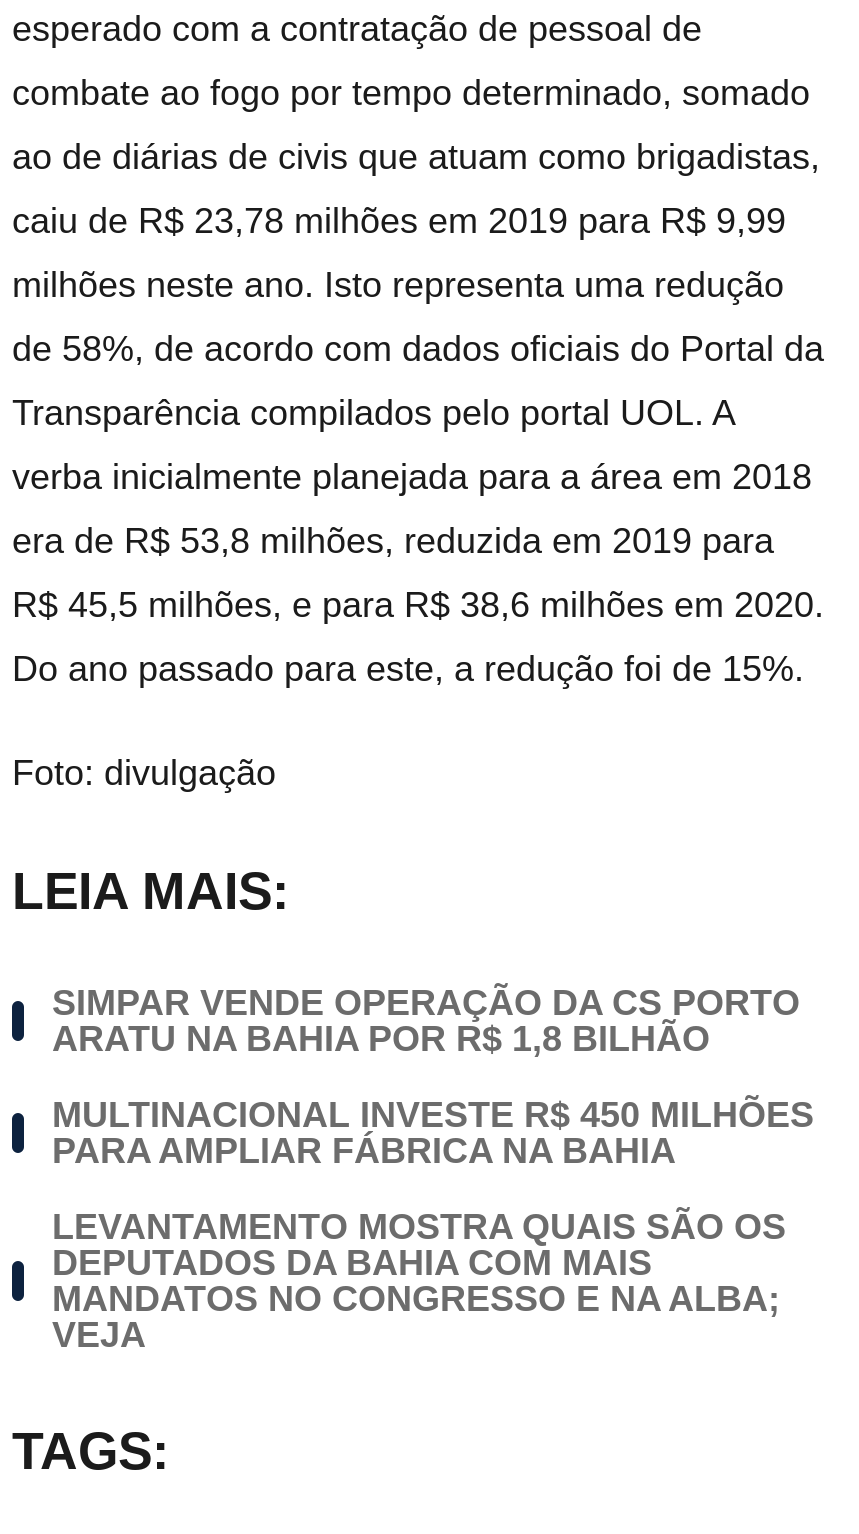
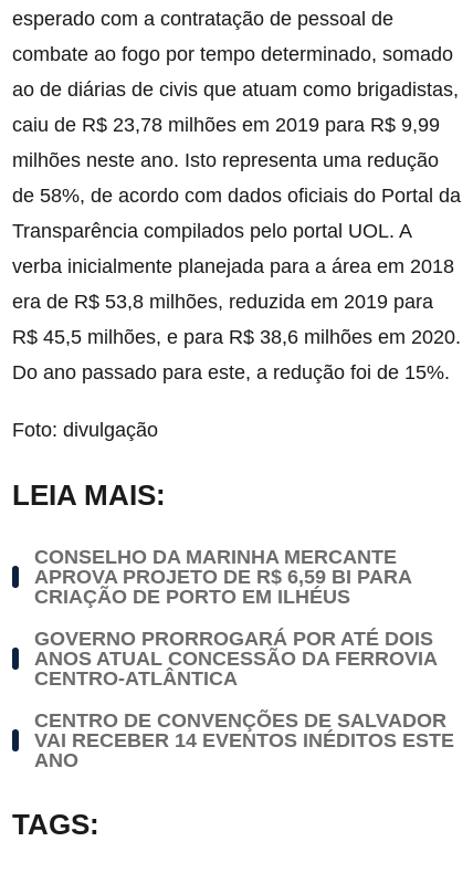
[52,983,800,1059] SIMPAR VENDE OPERAÇÃO DA CS PORTO | ARATU NA BAHIA POR R$ 1,8 BILHÃO -> [34,546,411,608] CONSELHO DA MARINHA MERCANTE | APROVA PROJETO DE R$ 6,59 BI PARA | CRIAÇÃO DE PORTO EM ILHÉUS
[52,1095,814,1171] MULTINACIONAL INVESTE R$ 450 MILHÕES | PARA AMPLIAR FÁBRICA NA BAHIA -> [34,628,437,689] GOVERNO PRORROGARÁ POR ATÉ DOIS | ANOS ATUAL CONCESSÃO DA FERROVIA | CENTRO-ATLÂNTICA
[52,1207,786,1355] LEVANTAMENTO MOSTRA QUAIS SÃO OS | DEPUTADOS DA BAHIA COM MAIS | MANDATOS NO CONGRESSO E NA ALBA; | VEJA -> [34,709,454,771] CENTRO DE CONVENÇÕES DE SALVADOR | VAI RECEBER 14 EVENTOS INÉDITOS ESTE | ANO

